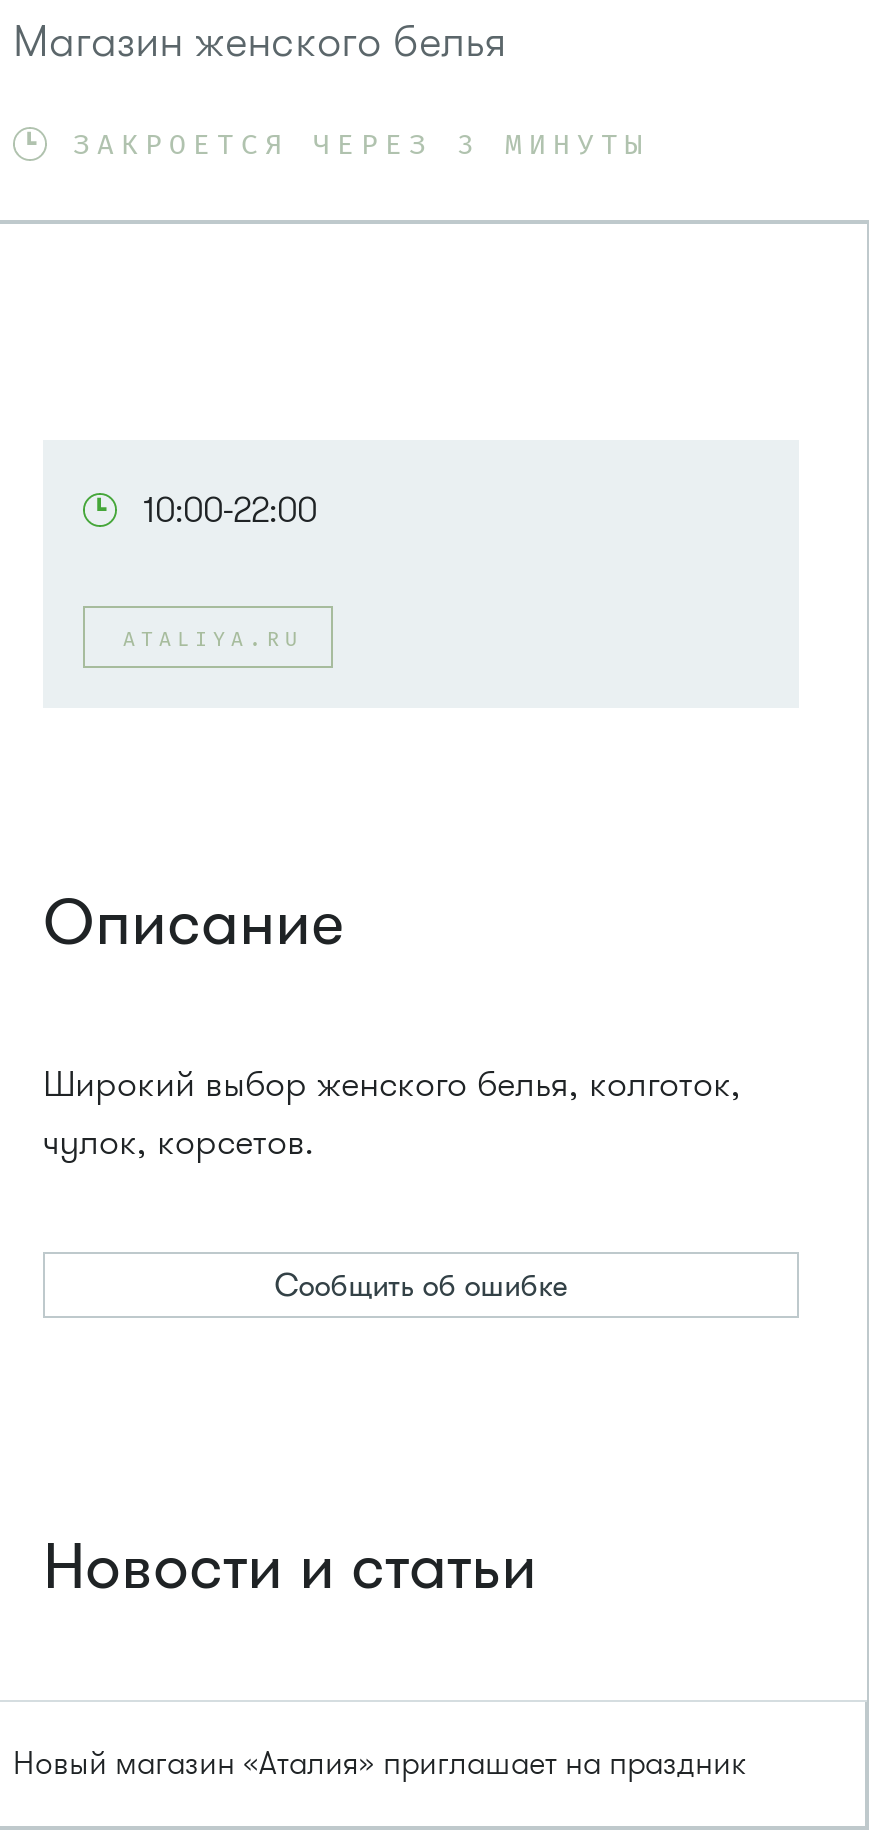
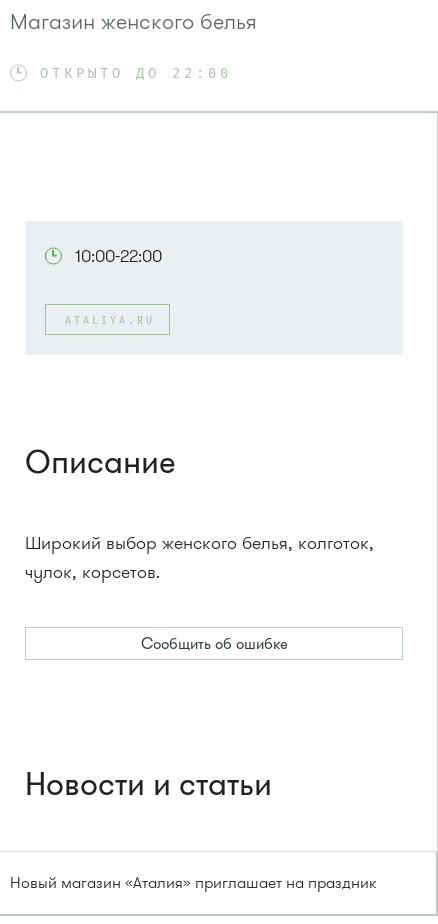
[73,132,649,160] ЗАКРОЕТСЯ ЧЕРЕЗ 3 МИНУТЫ -> [40,67,232,81] ОТКРЫТО ДО 22:00

